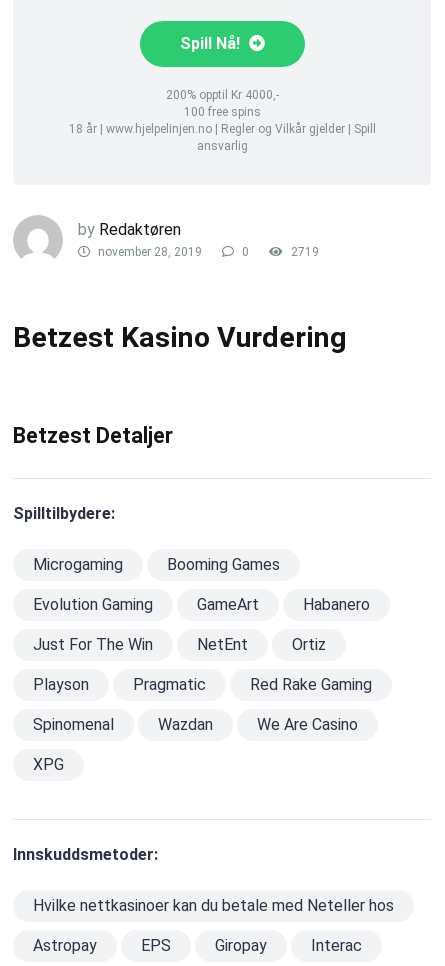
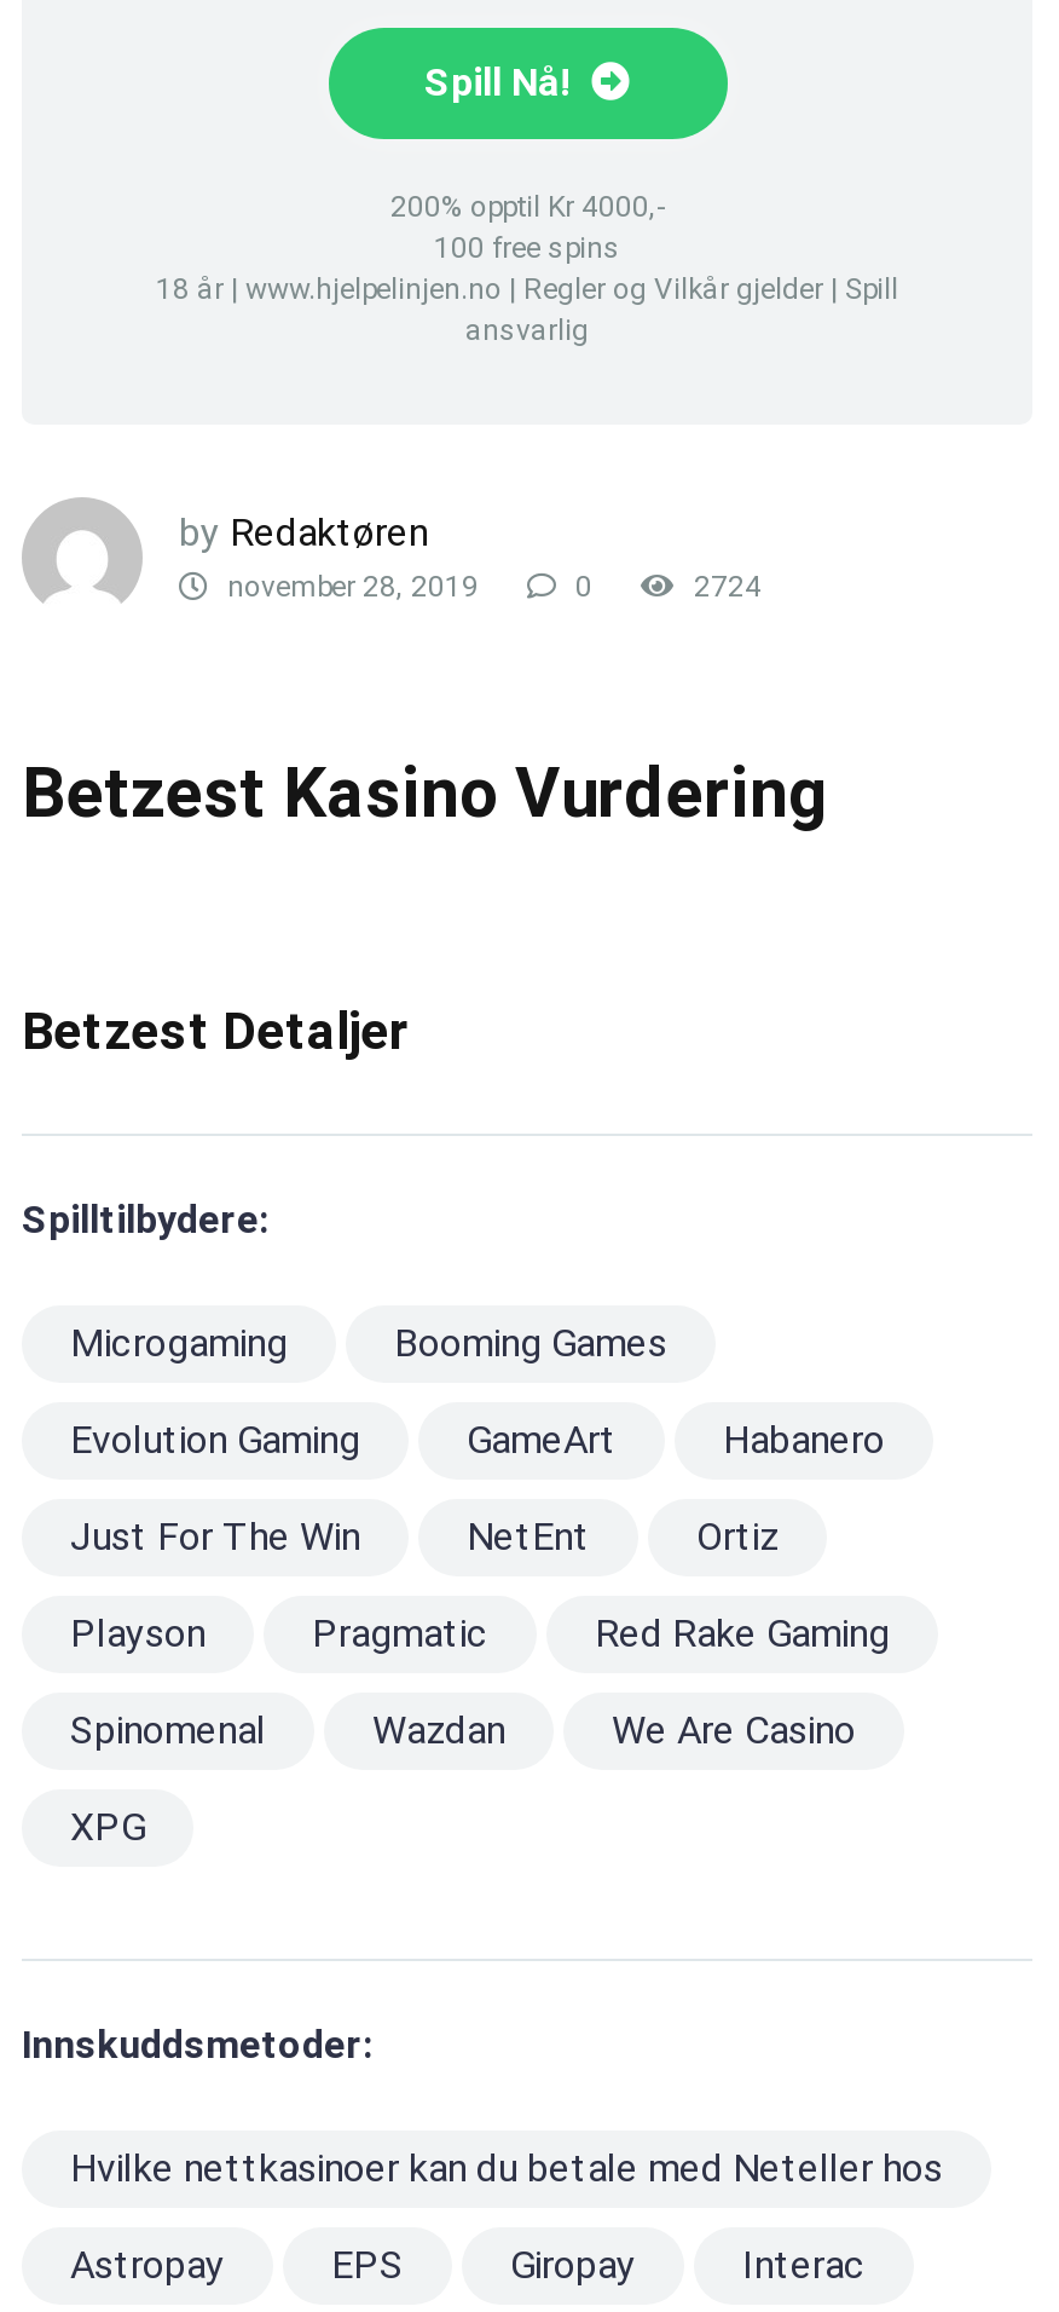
[288,245,319,259] 2719 -> [687,570,762,604] 2724

